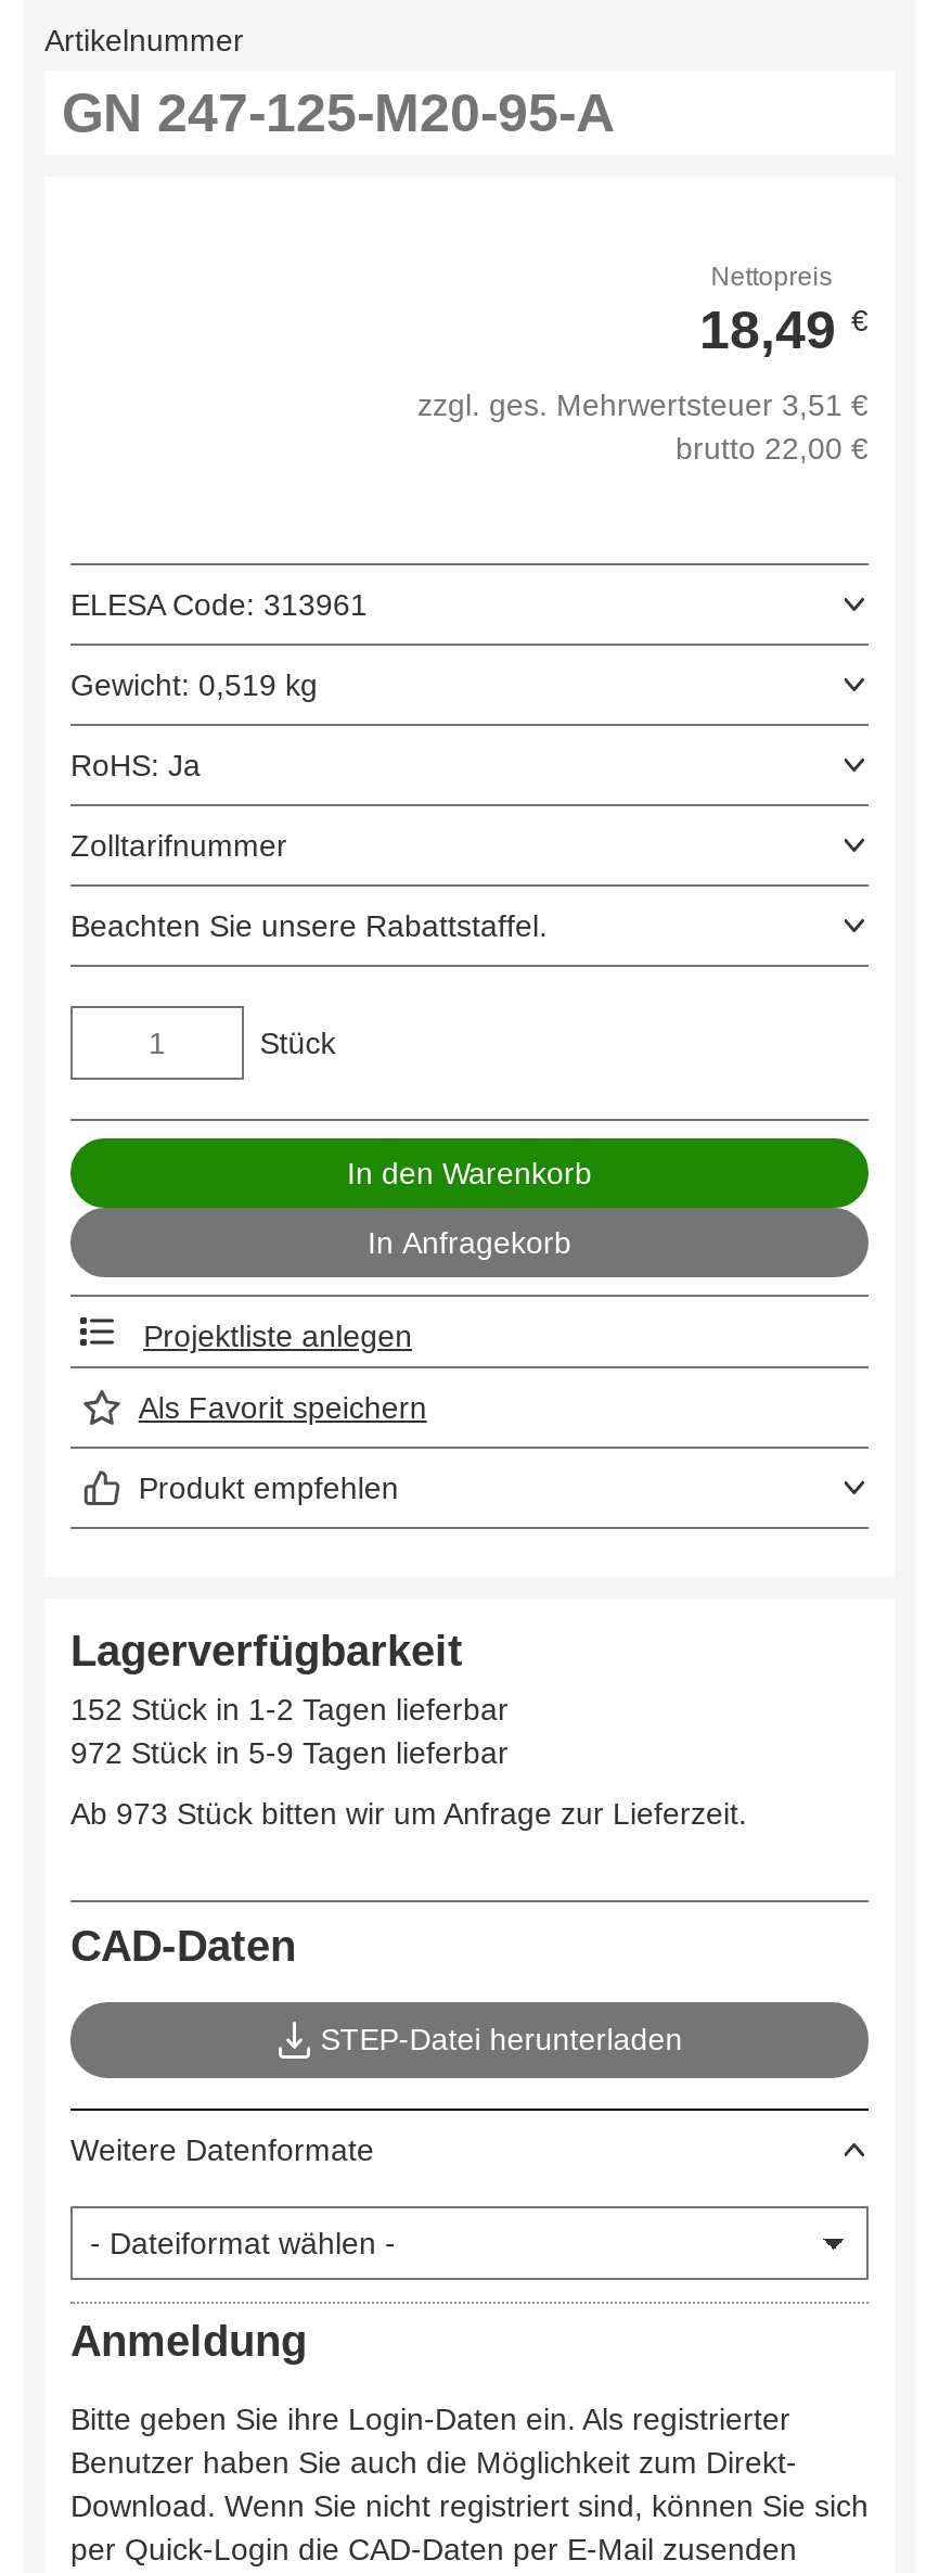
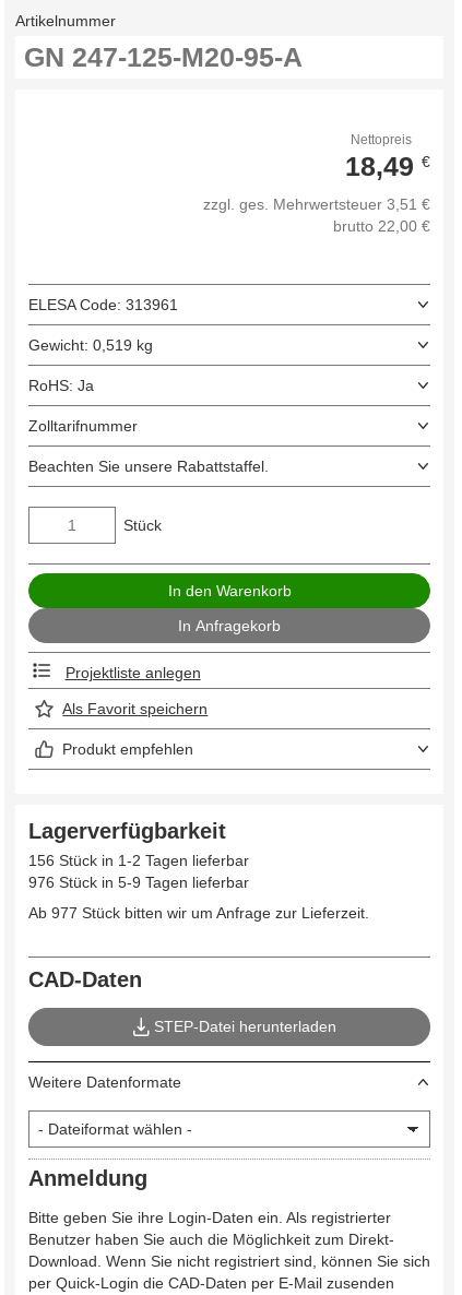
[70,1691,509,1726] 152 Stück in 1-2 Tagen lieferbar -> [28,851,249,869] 156 Stück in 1-2 Tagen lieferbar
[70,1734,509,1769] 972 Stück in 5-9 Tagen lieferbar -> [28,873,249,891] 976 Stück in 5-9 Tagen lieferbar
[70,1795,747,1830] Ab 973 Stück bitten wir um Anfrage zur Lieferzeit. -> [28,904,369,921] Ab 977 Stück bitten wir um Anfrage zur Lieferzeit.

